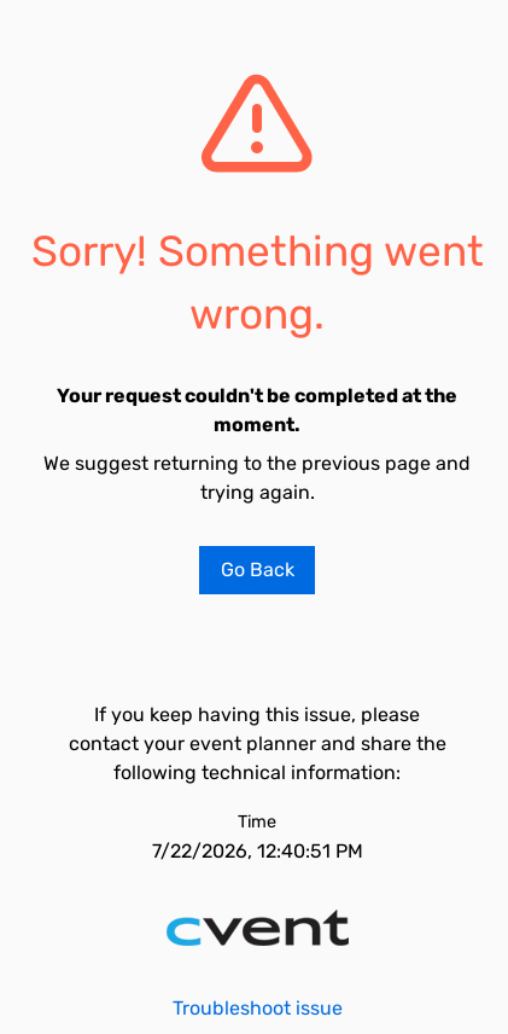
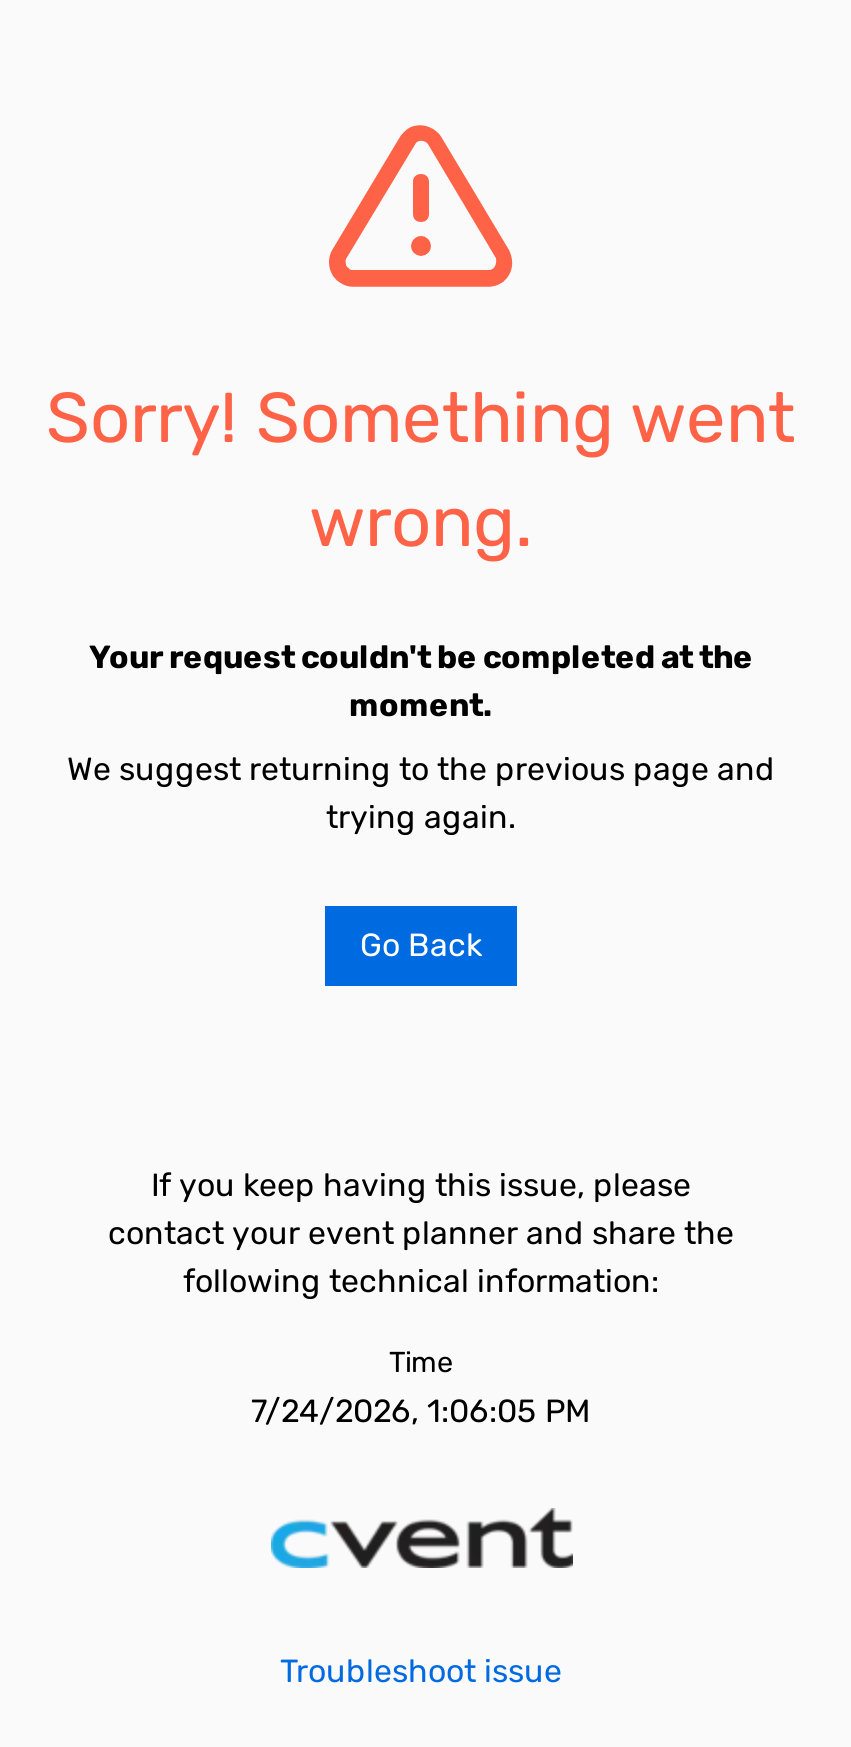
[151,840,363,862] 7/22/2026, 12:40:51 PM -> [251,1392,591,1430] 7/24/2026, 1:06:05 PM

